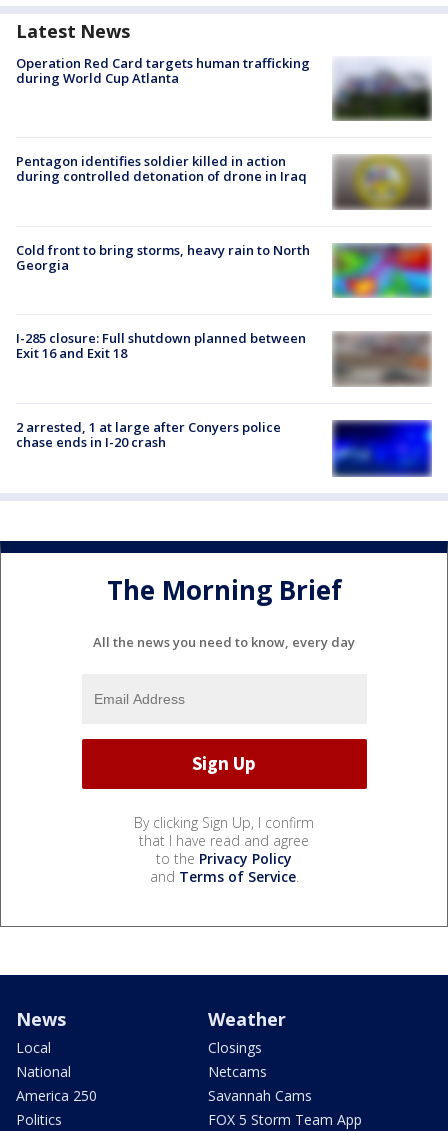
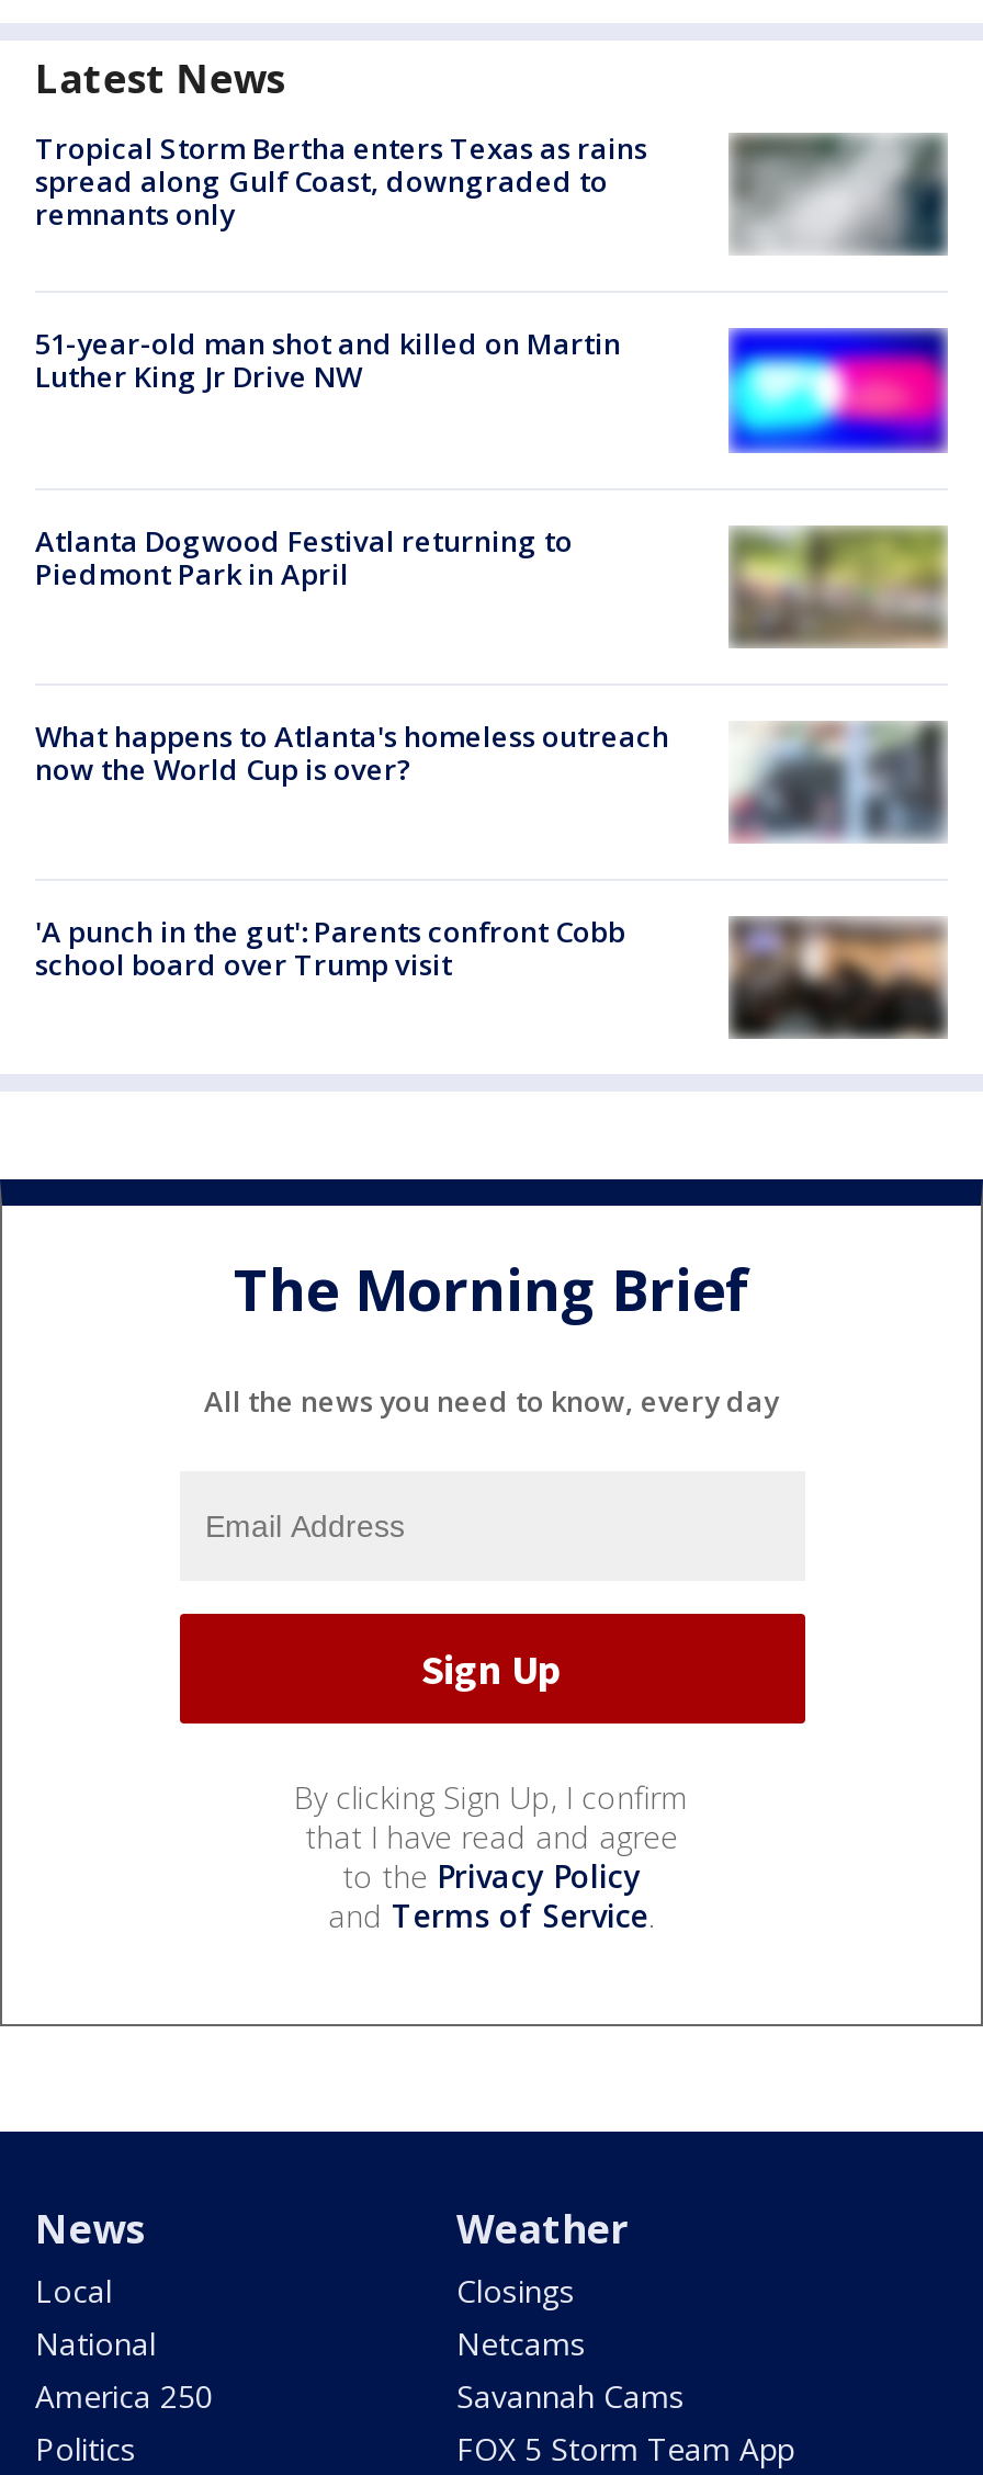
[16,54,431,122] [image] | Operation Red Card targets human trafficking | during World Cup Atlanta -> [35,129,948,260] [image] | Tropical Storm Bertha enters Texas as rains | spread along Gulf Coast, downgraded to | remnants only
[16,152,307,185] Pentagon identifies soldier killed in action | during controlled detonation of drone in Iraq -> [35,324,621,397] 51-year-old man shot and killed on Martin | Luther King Jr Drive NW
[332,152,432,211] [image] -> [728,326,948,455] [image]
[16,241,310,274] Cold front to bring storms, heavy rain to North | Georgia -> [35,520,573,593] Atlanta Dogwood Festival returning to | Piedmont Park in April
[332,244,432,298] [image] -> [728,528,948,648] [image]
[16,329,431,387] [image] | I-285 closure: Full shutdown planned between | Exit 16 and Exit 18 -> [35,716,946,841] [image] | What happens to Atlanta's homeless outreach | now the World Cup is over?
[16,418,281,451] 2 arrested, 1 at large after Conyers police | chase ends in I-20 crash -> [35,912,625,984] 'A punch in the gut': Parents confront Cobb | school board over Trump visit
[331,420,433,477] [image] -> [726,916,948,1041] [image]

